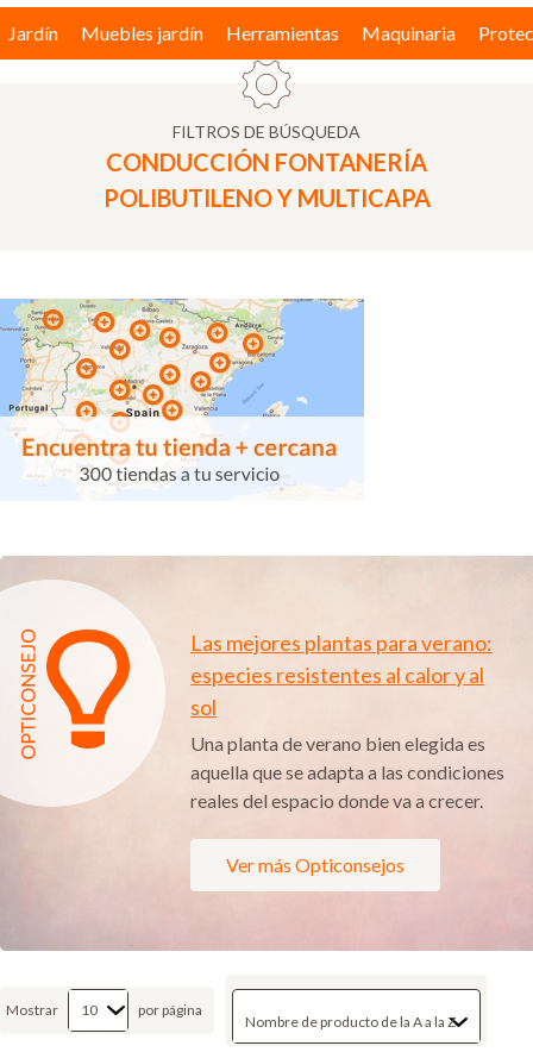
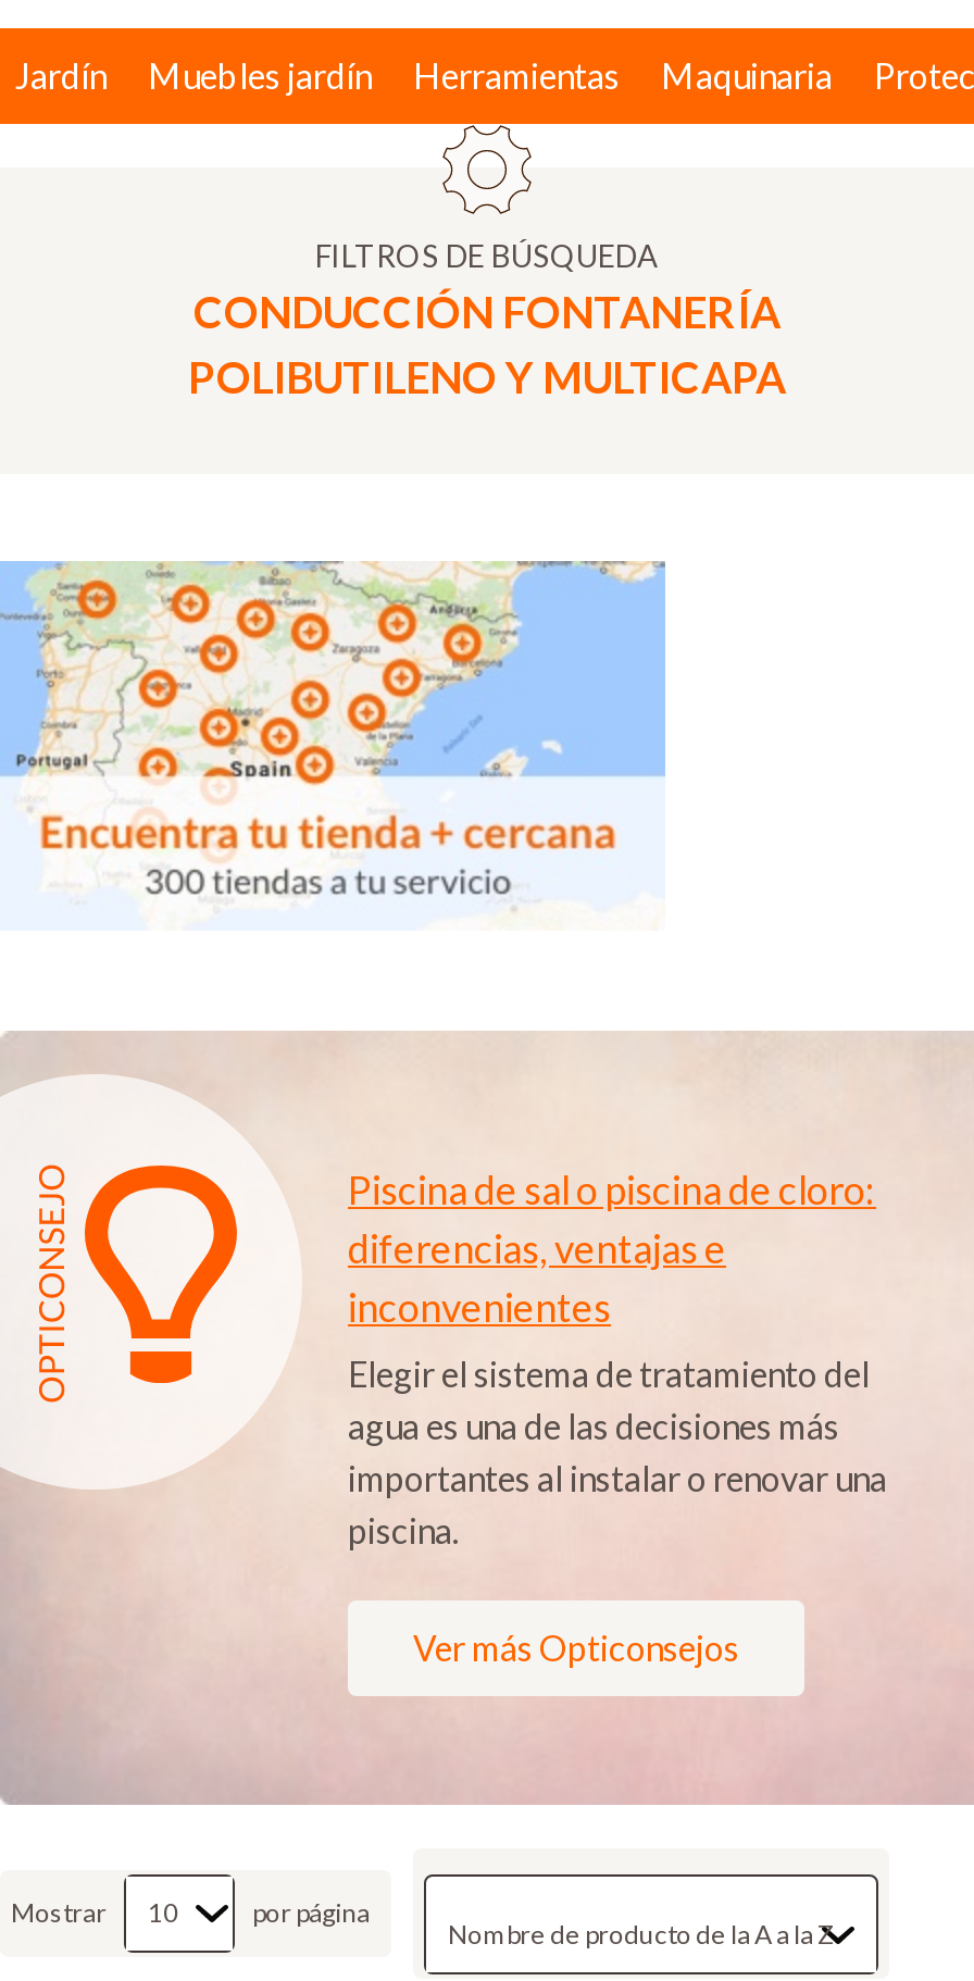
[190,629,493,720] Las mejores plantas para verano: | especies resistentes al calor y al | sol -> [348,1165,876,1330] Piscina de sal o piscina de cloro: | diferencias, ventajas e | inconvenientes
[190,732,504,811] Una planta de verano bien elegida es | aquella que se adapta a las condiciones | reales del espacio donde va a crecer. -> [348,1352,887,1550] Elegir el sistema de tratamiento del | agua es una de las decisiones más | importantes al instalar o renovar una | piscina.

